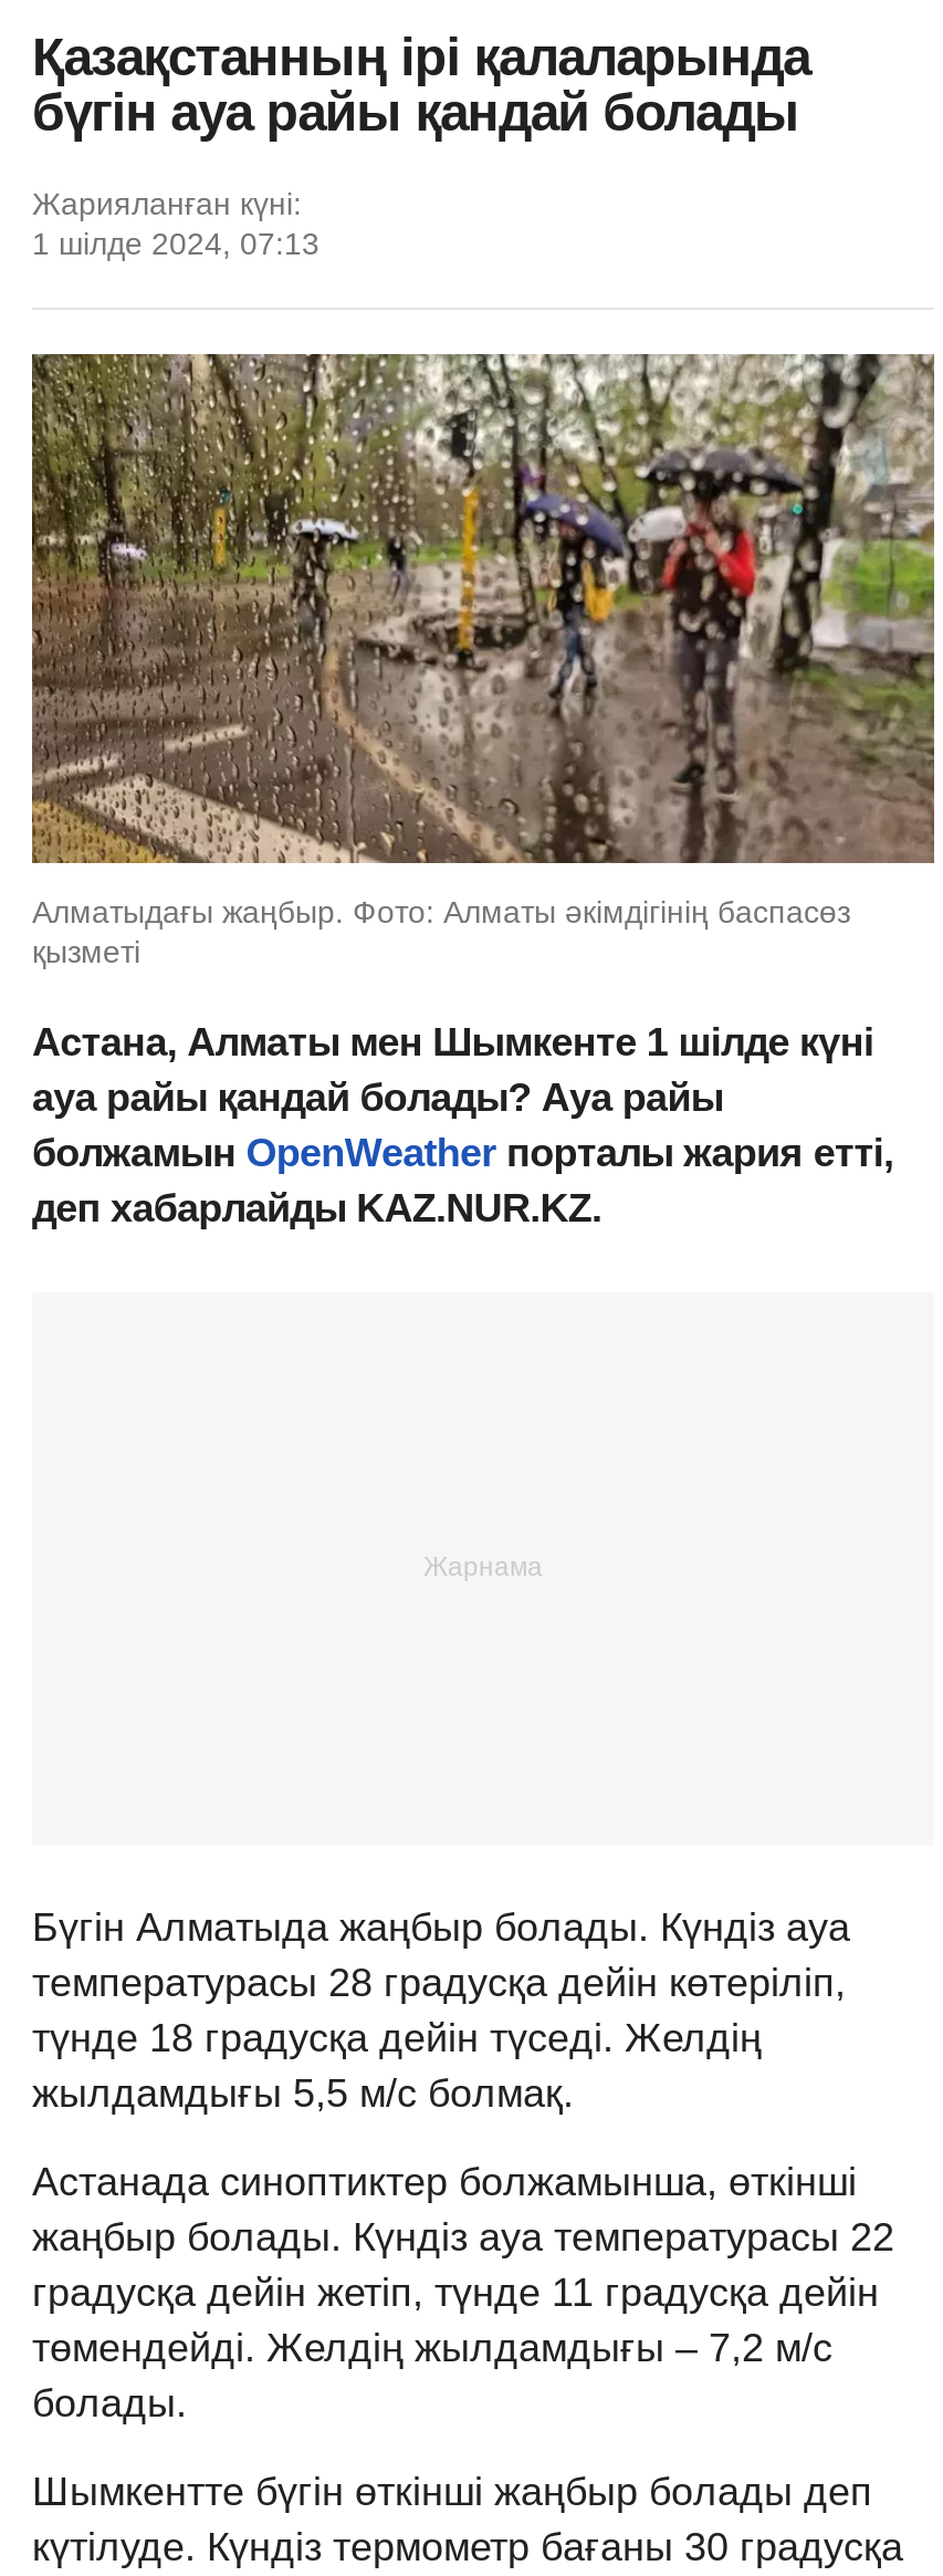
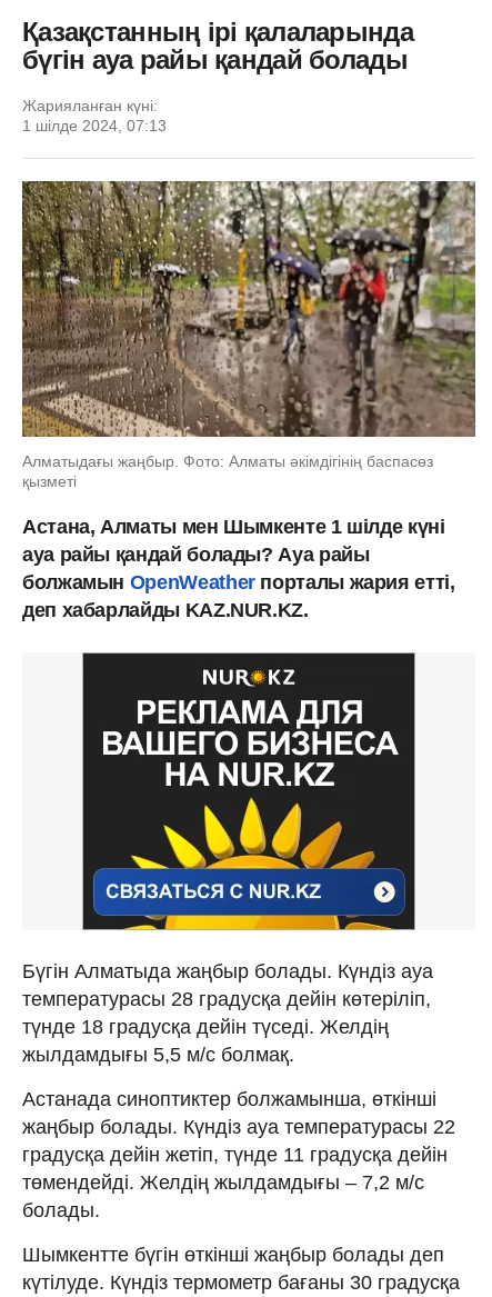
none -> [81,652,416,931] [image]

